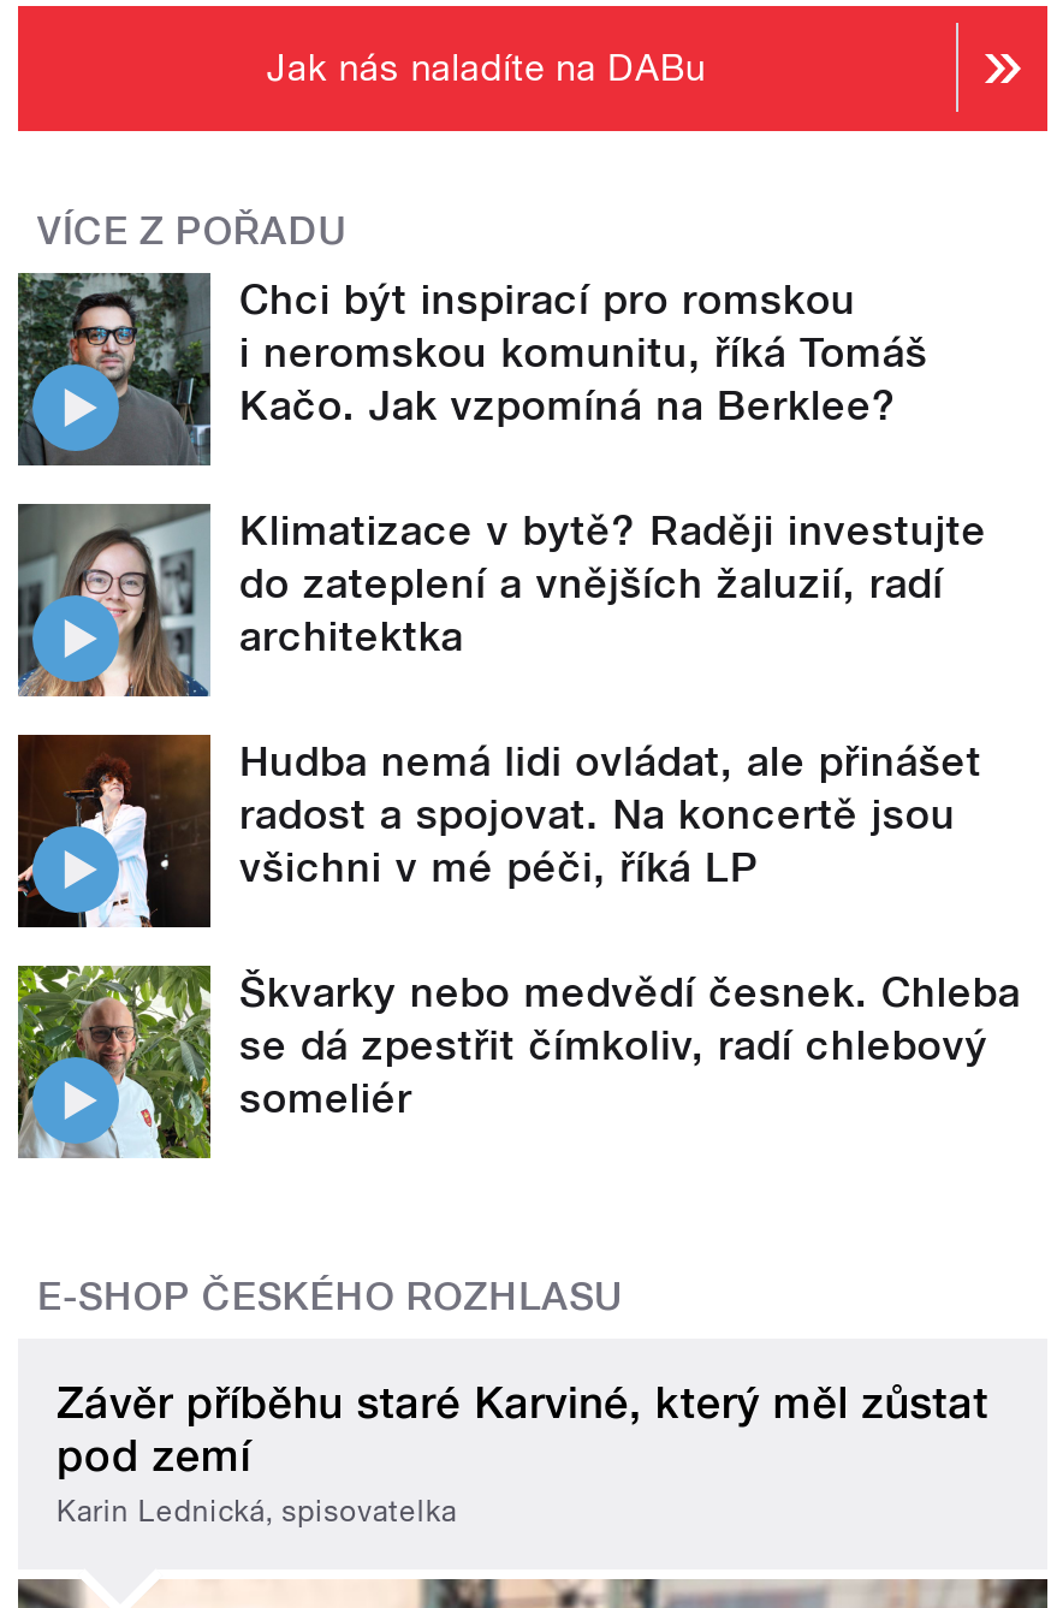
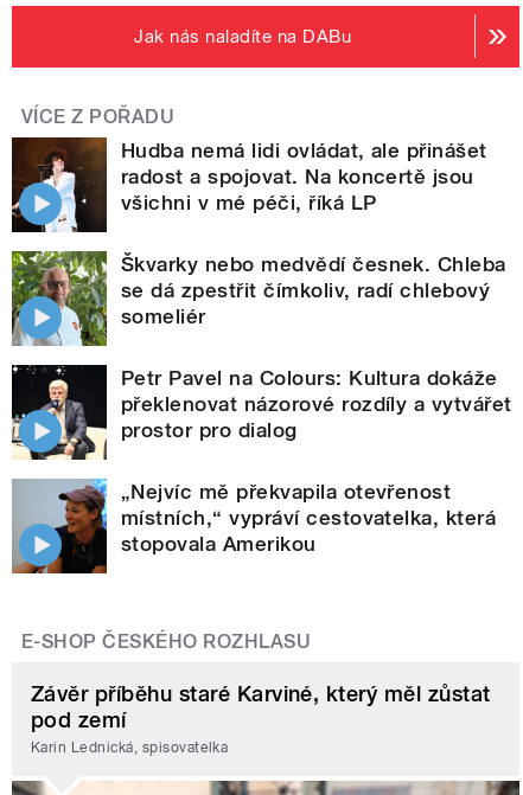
[16,271,987,660] [image] | Chci být inspirací pro romskou | i neromskou komunitu, říká Tomáš | Kačo. Jak vzpomíná na Berklee? | Klimatizace v bytě? Raději investujte | do zateplení a vnějších žaluzií, radí | architektka -> none
[18,504,210,699] [image] -> none
moved [18,732,1020,1122] -> [12,136,506,328]: [image] | Hudba nemá lidi ovládat, ale přinášet | radost a spojovat. Na koncertě jsou | všichni v mé péči, říká LP | Škvarky nebo medvědí česnek. Chleba | se dá zpestřit čímkoliv, radí chlebový | someliér
none -> [12,364,512,556] [image] | Petr Pavel na Colours: Kultura dokáže | překlenovat názorové rozdíly a vytvářet | prostor pro dialog | „Nejvíc mě překvapila otevřenost | místních,“ vypráví cestovatelka, která | stopovala Amerikou
none -> [12,479,108,575] [image]

